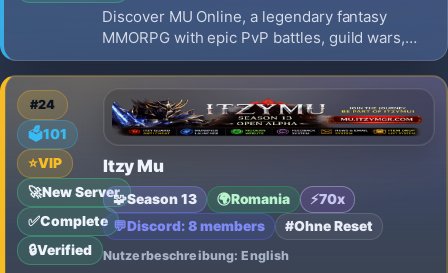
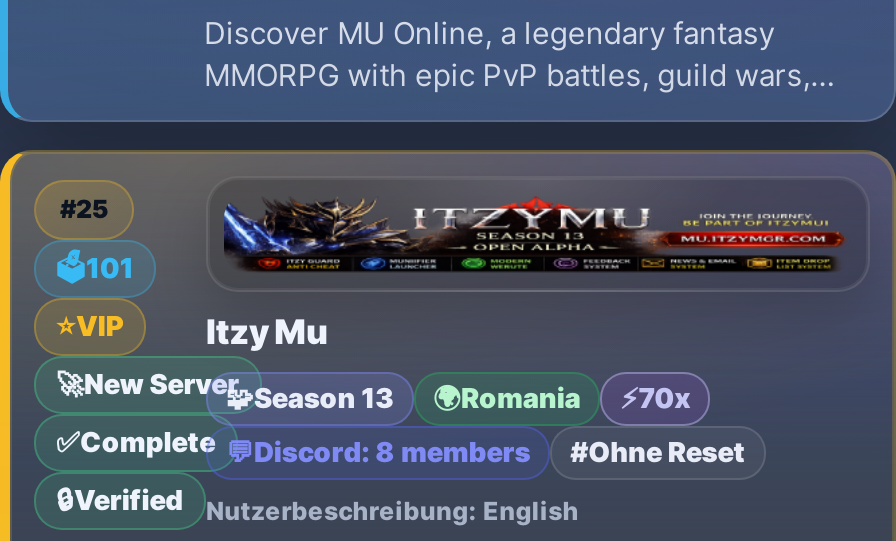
[30,97,55,112] #24 -> [60,194,108,224] #25

